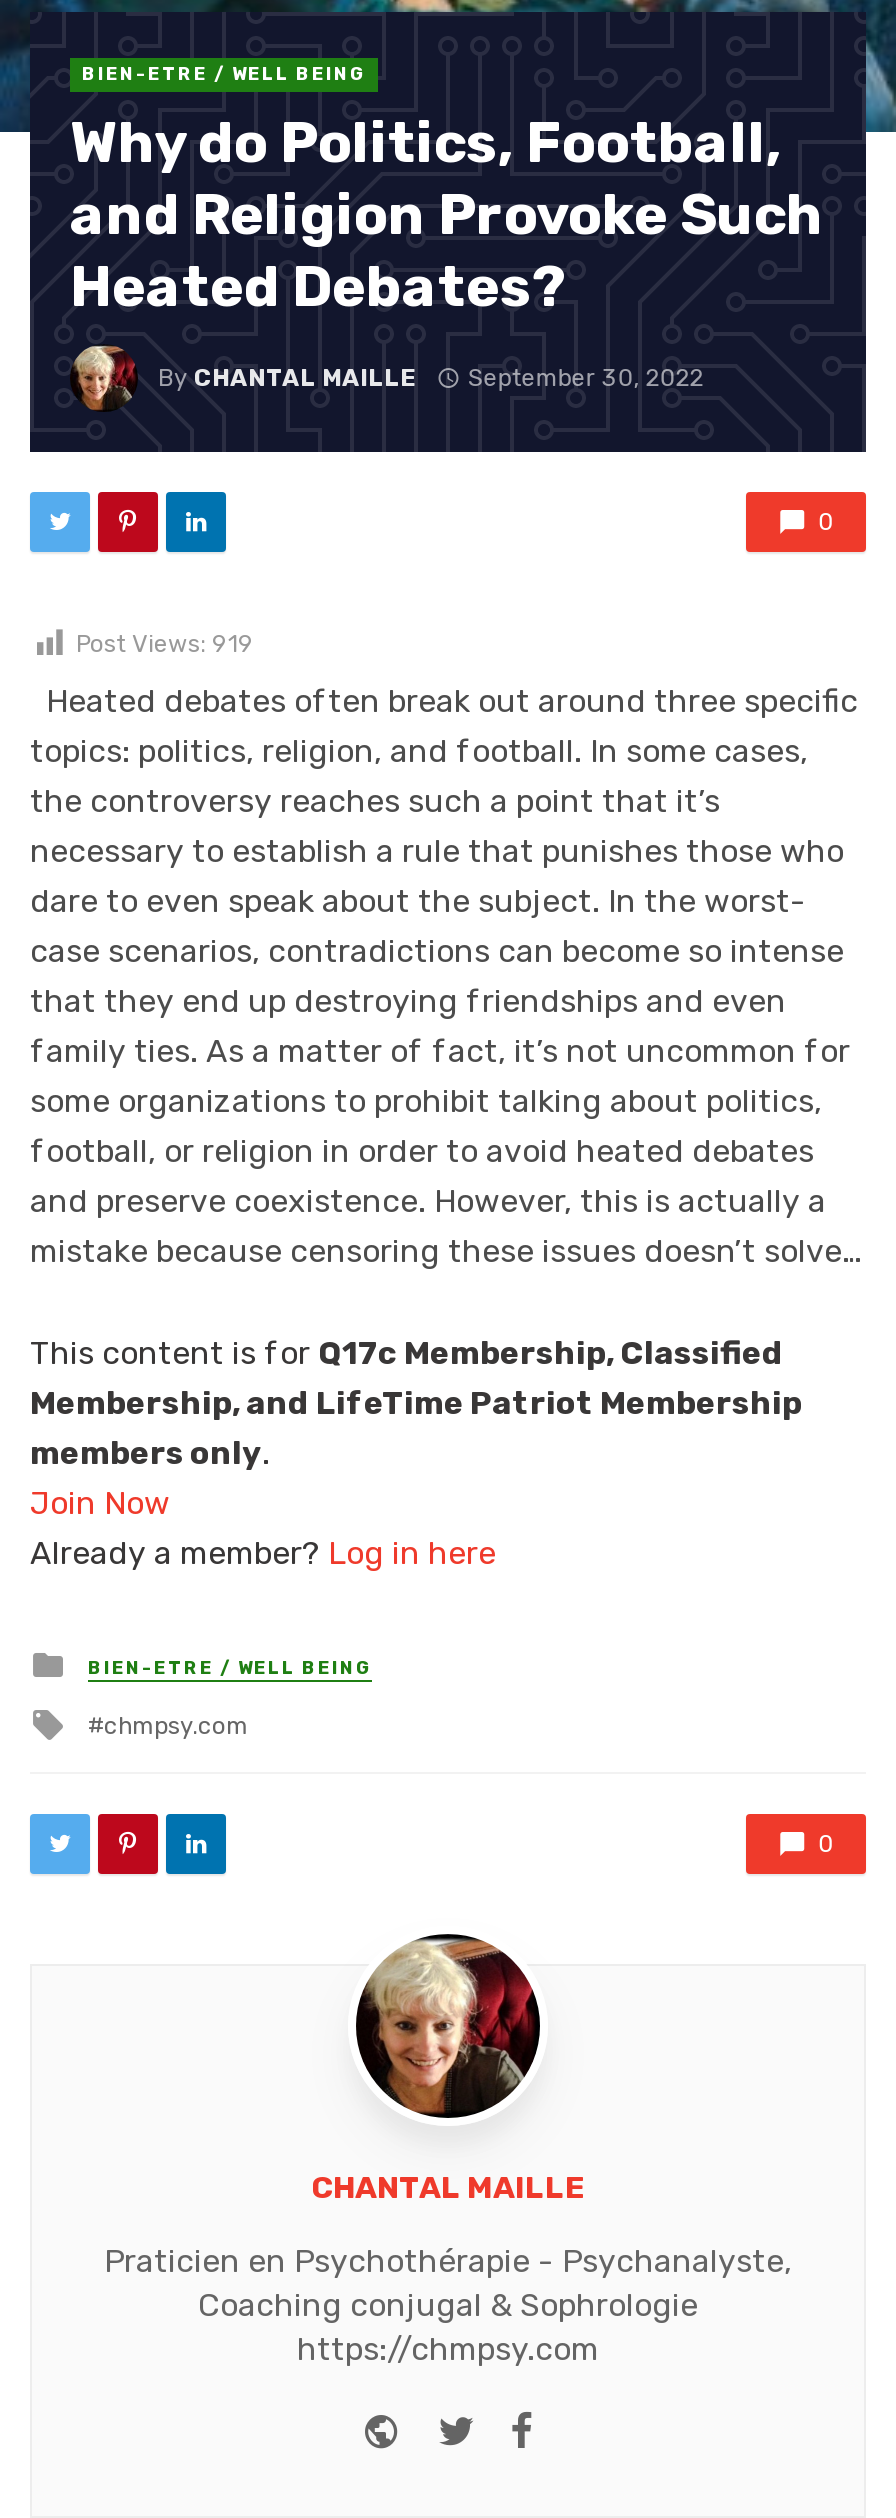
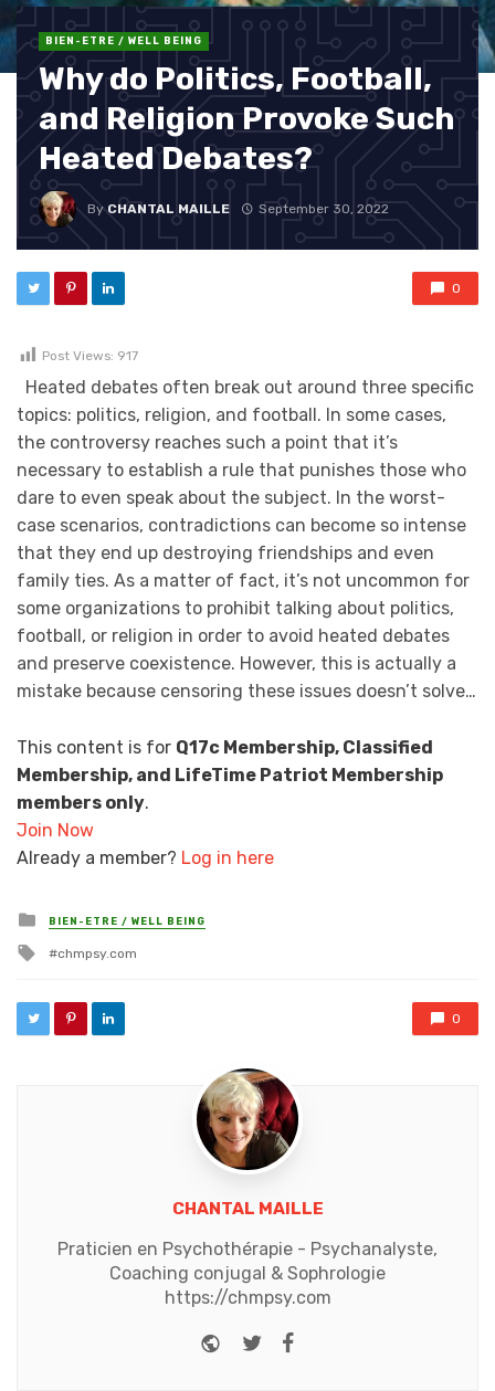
[76,631,254,659] Post Views: 919 -> [42,349,138,364] Post Views: 917

